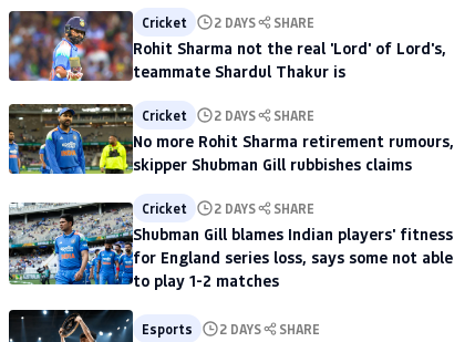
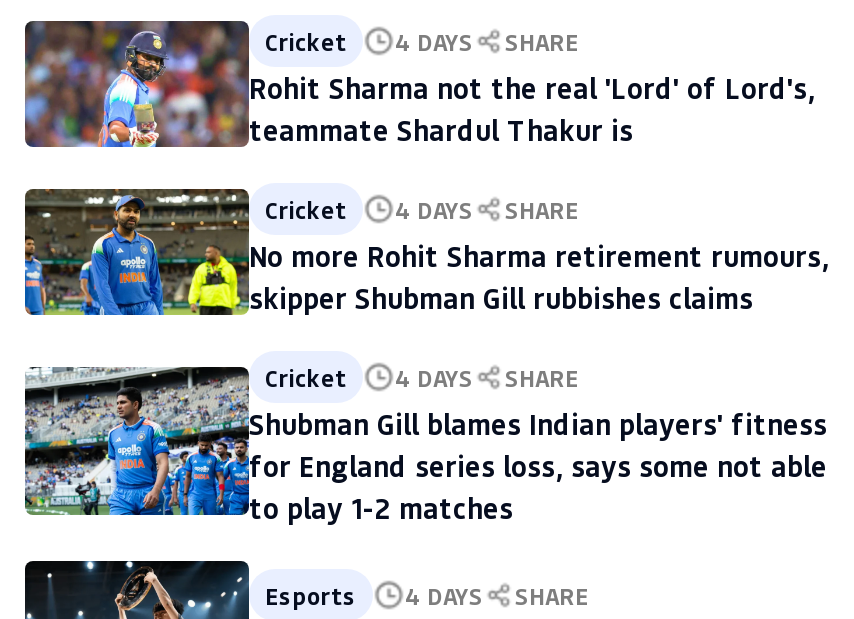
[142,14,314,32] Cricket 2 DAYS SHARE -> [265,26,579,58] Cricket 4 DAYS SHARE
[142,107,314,125] Cricket 2 DAYS SHARE -> [265,194,579,226] Cricket 4 DAYS SHARE
[142,200,314,217] Cricket 2 DAYS SHARE -> [265,362,579,394] Cricket 4 DAYS SHARE
[142,320,320,337] Esports 2 DAYS SHARE -> [265,579,589,611] Esports 4 DAYS SHARE

